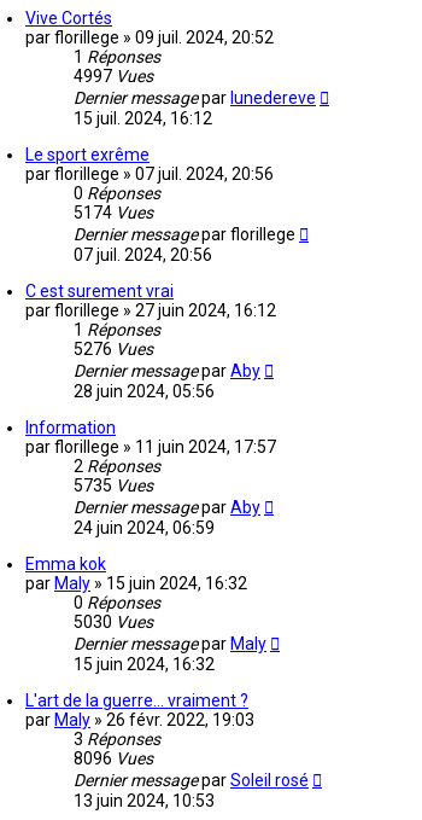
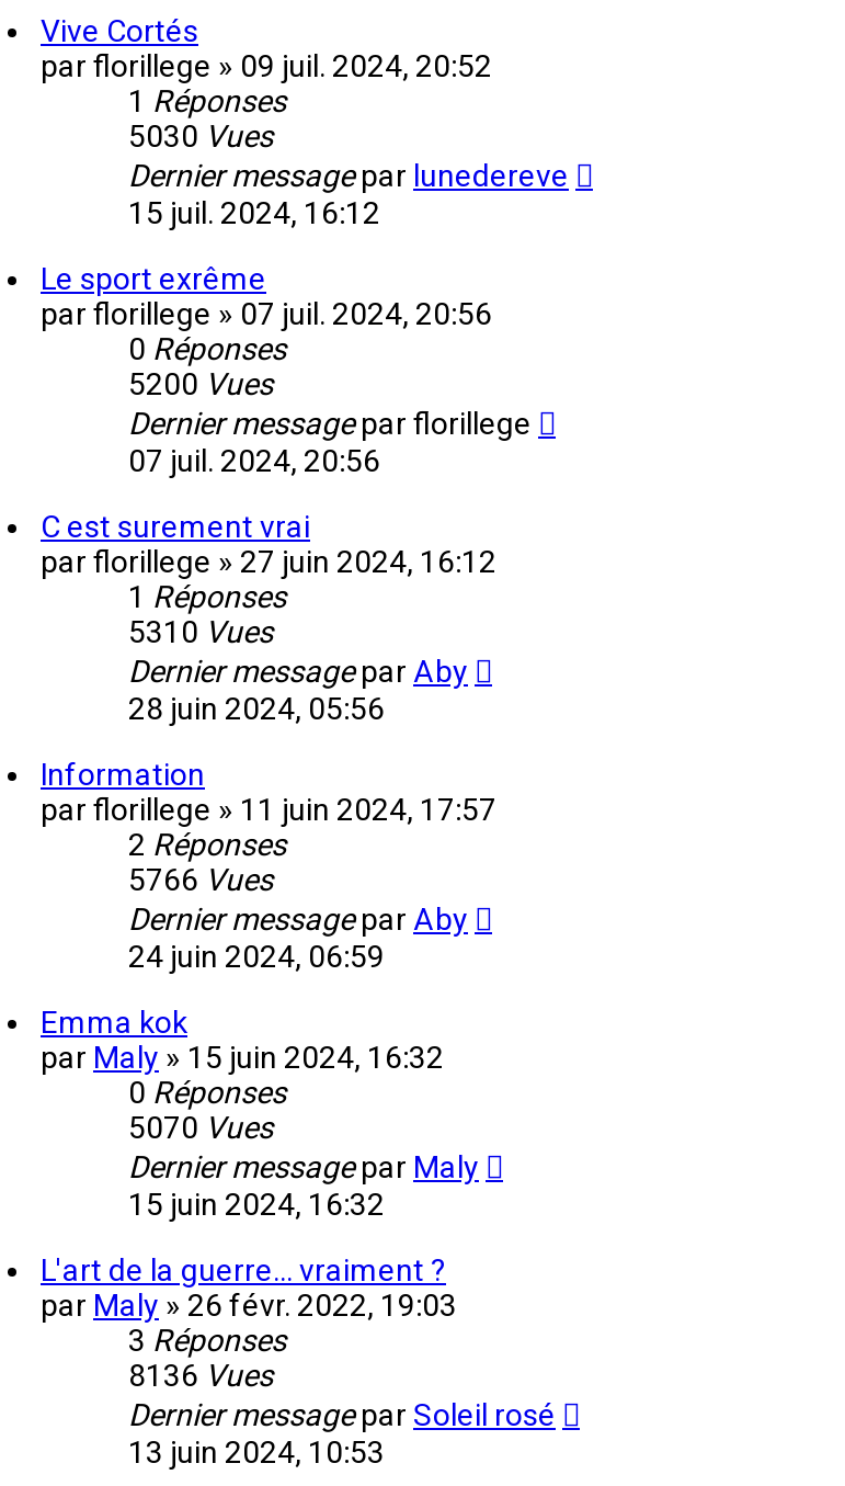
[74,67,153,86] 4997 Vues -> [128,119,273,154] 5030 Vues
[74,203,153,222] 5174 Vues -> [128,367,273,402] 5200 Vues
[74,339,153,359] 5276 Vues -> [128,614,273,649] 5310 Vues
[74,476,153,495] 5735 Vues -> [128,862,273,897] 5766 Vues
[74,612,153,632] 5030 Vues -> [128,1110,273,1145] 5070 Vues
[74,749,153,768] 8096 Vues -> [128,1358,273,1393] 8136 Vues

